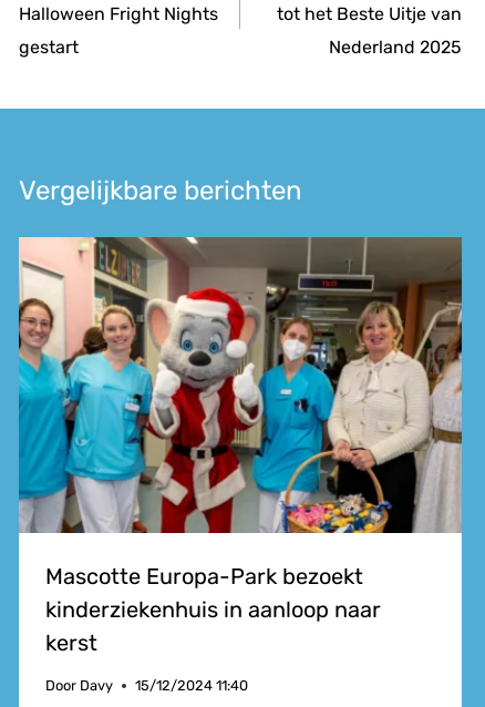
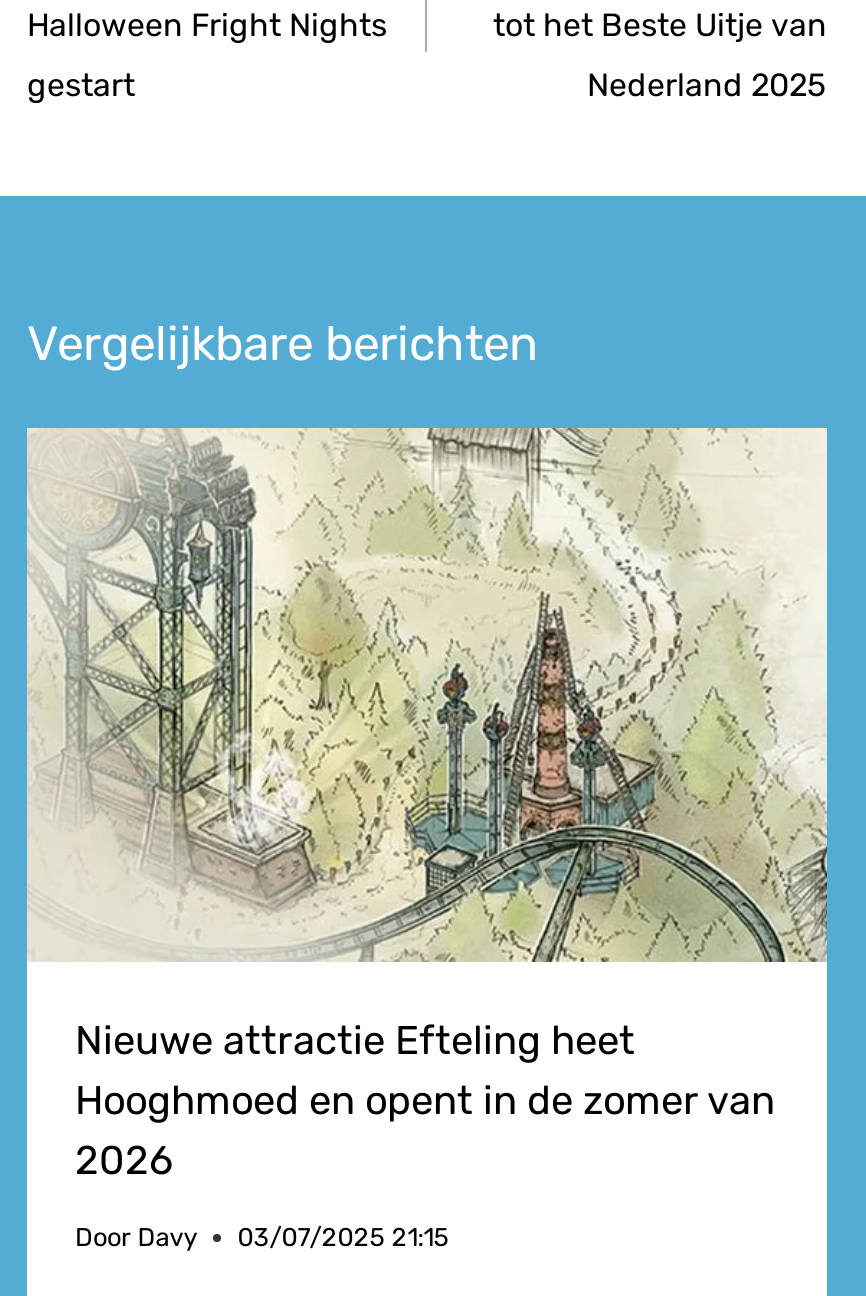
[18,236,463,656] [image] | Mascotte Europa-Park bezoekt | kinderziekenhuis in aanloop naar | kerst -> [25,426,829,1183] [image] | Nieuwe attractie Efteling heet | Hooghmoed en opent in de zomer van | 2026
[45,678,248,694] Door Davy 15/12/2024 11:40 -> [75,1223,449,1253] Door Davy 03/07/2025 21:15

